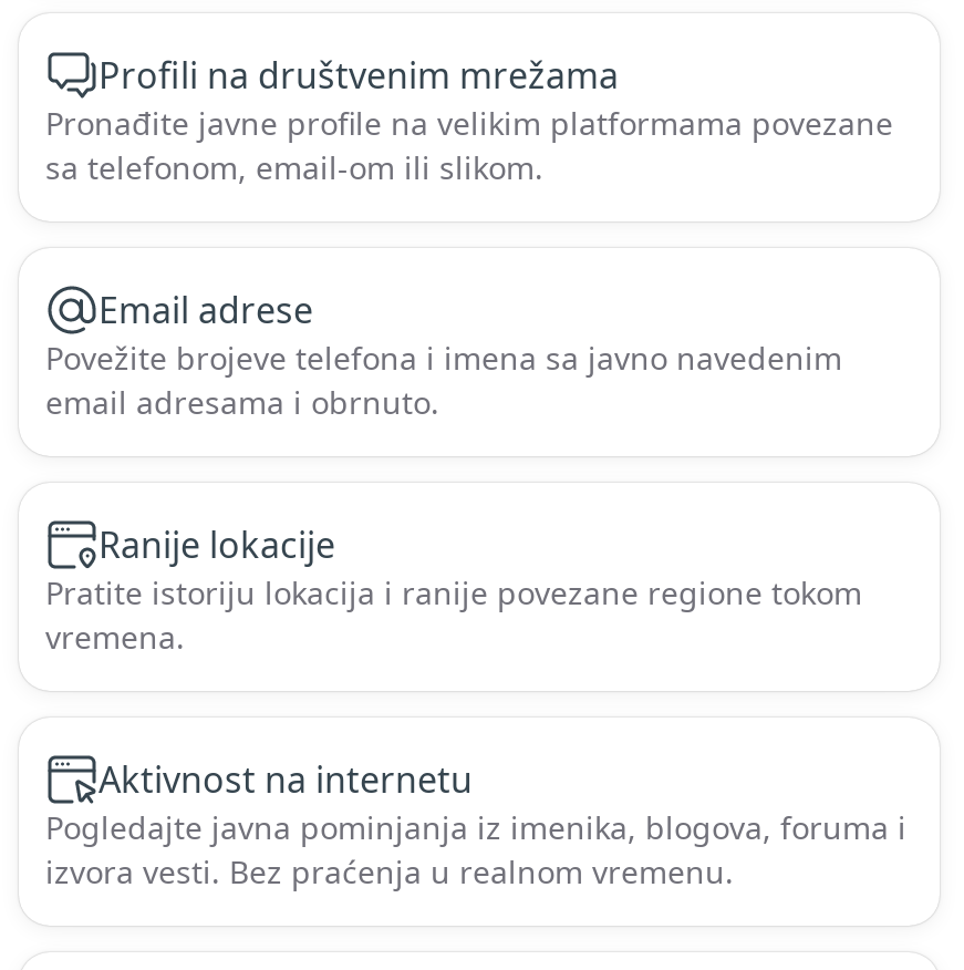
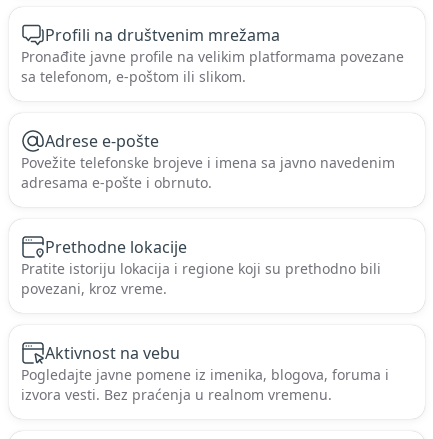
[45,146,543,188] sa telefonom, email-om ili slikom. -> [21,67,246,86] sa telefonom, e-poštom ili slikom.
[45,286,842,423] Email adrese | Povežite brojeve telefona i imena sa javno navedenim | email adresama i obrnuto. -> [21,130,395,192] Adrese e-pošte | Povežite telefonske brojeve i imena sa javno navedenim | adresama e-pošte i obrnuto.
[45,520,862,658] Ranije lokacije | Pratite istoriju lokacija i ranije povezane regione tokom | vremena. -> [21,236,381,298] Prethodne lokacije | Pratite istoriju lokacija i regione koji su prethodno bili | povezani, kroz vreme.
[45,755,906,848] Aktivnost na internetu | Pogledajte javna pominjanja iz imenika, blogova, foruma i -> [21,342,389,384] Aktivnost na vebu | Pogledajte javne pomene iz imenika, blogova, foruma i

